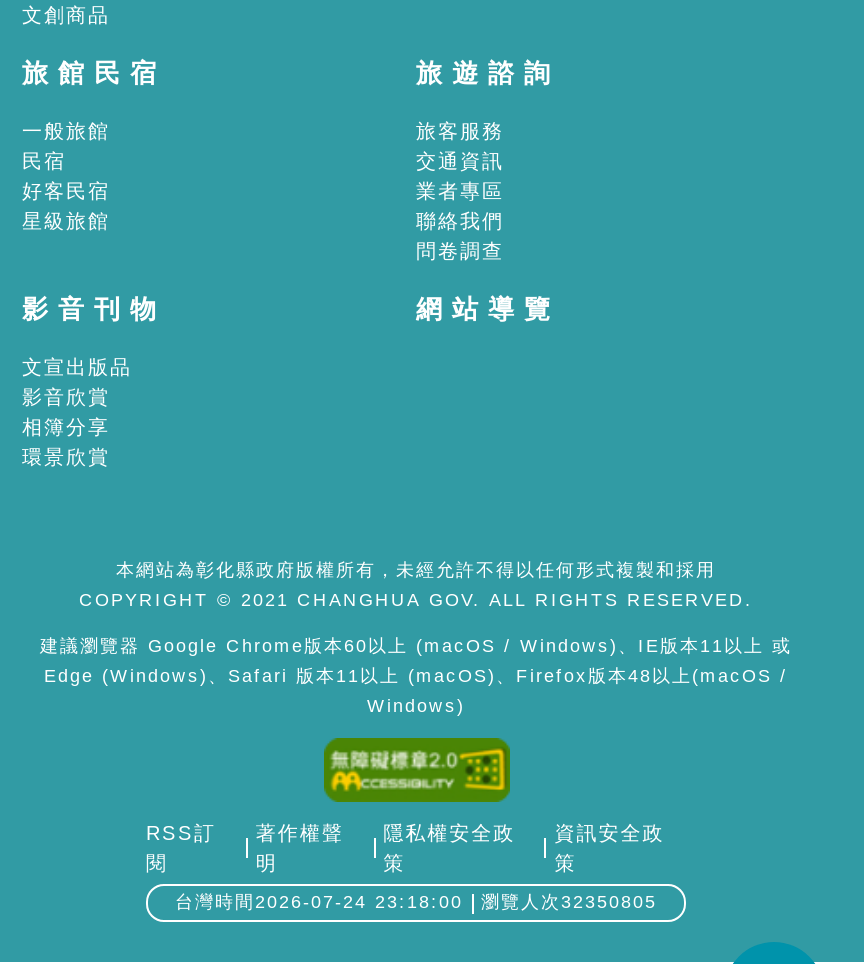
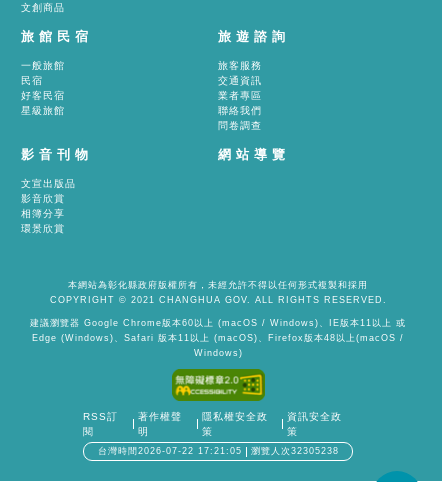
[175,892,463,912] 台灣時間2026-07-24 23:18:00 -> [97,446,241,456] 台灣時間2026-07-22 17:21:05
[481,892,657,912] 瀏覽人次32350805 -> [250,446,338,456] 瀏覽人次32305238

